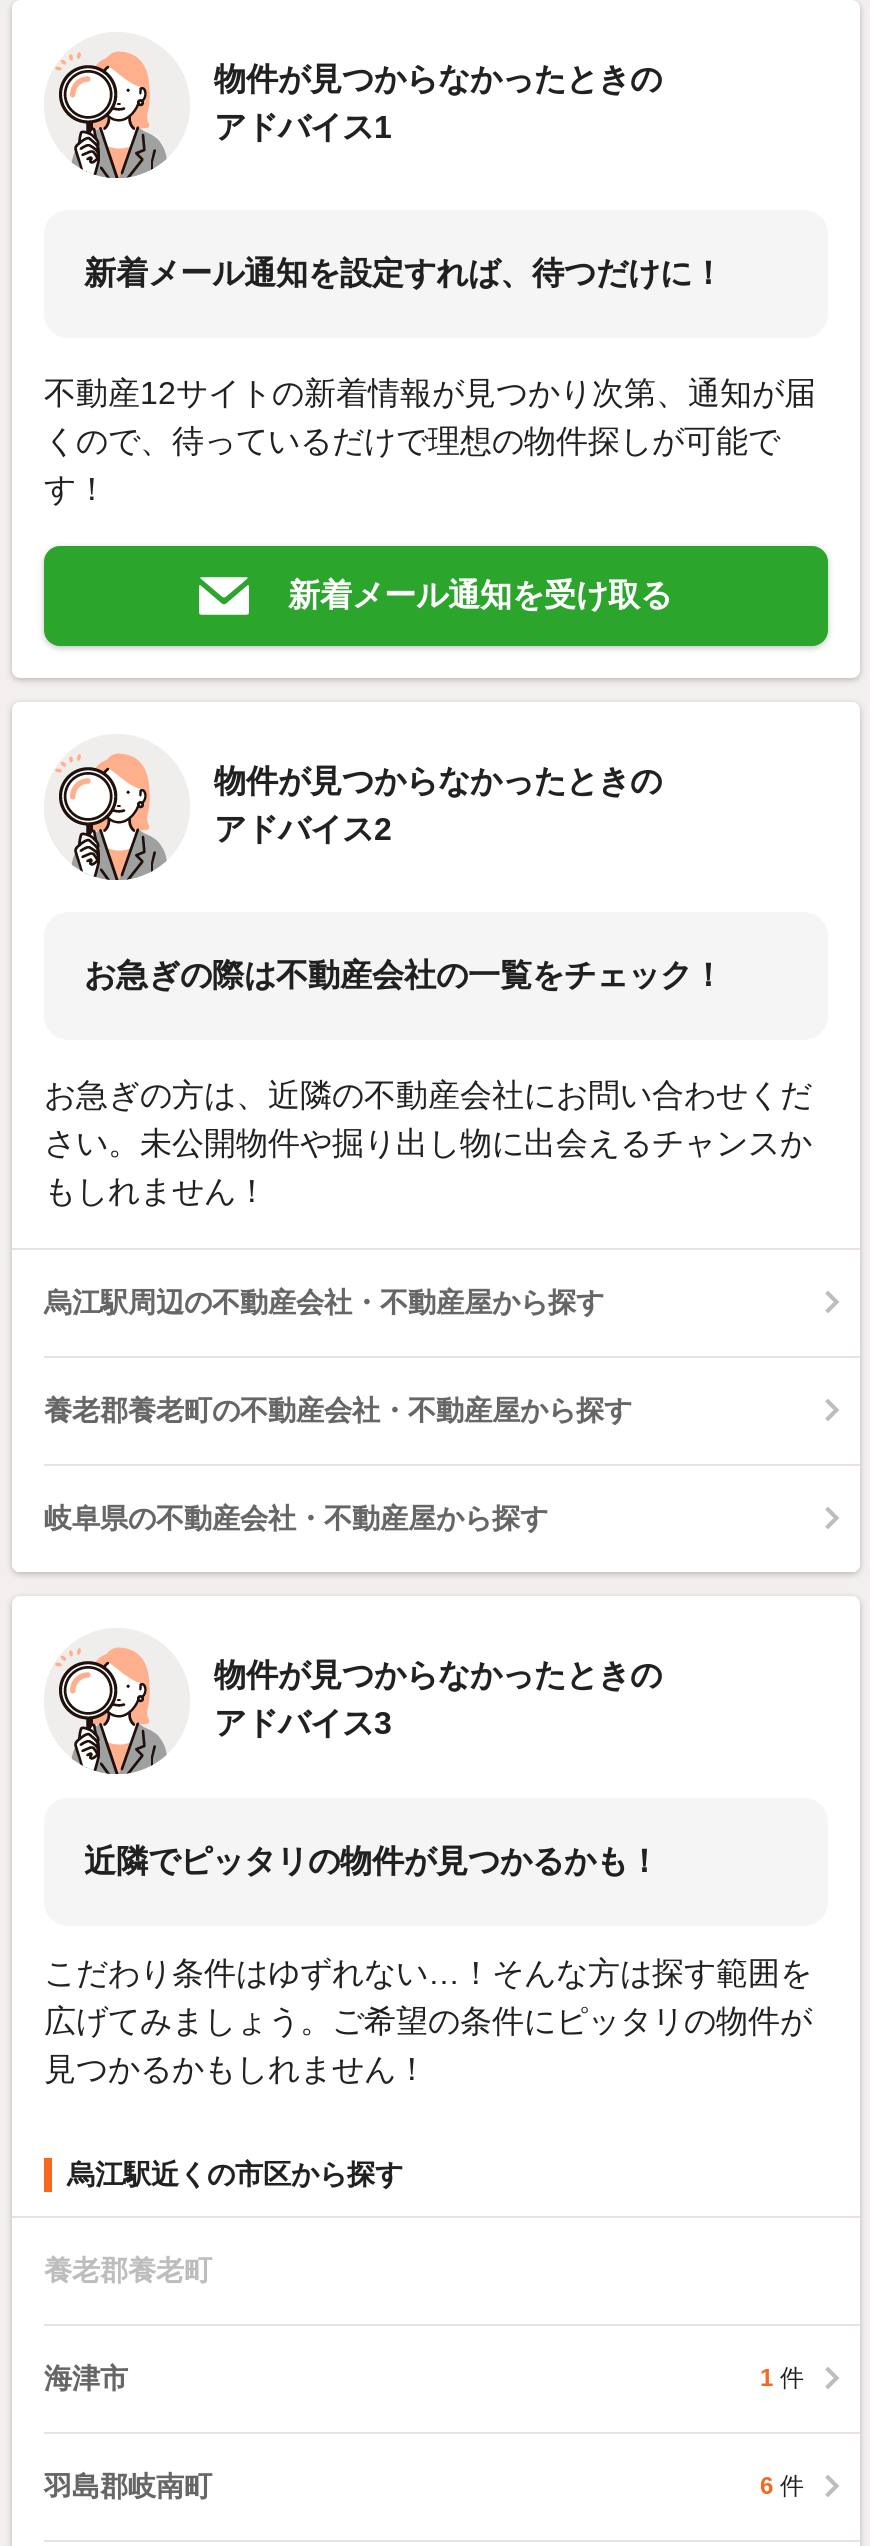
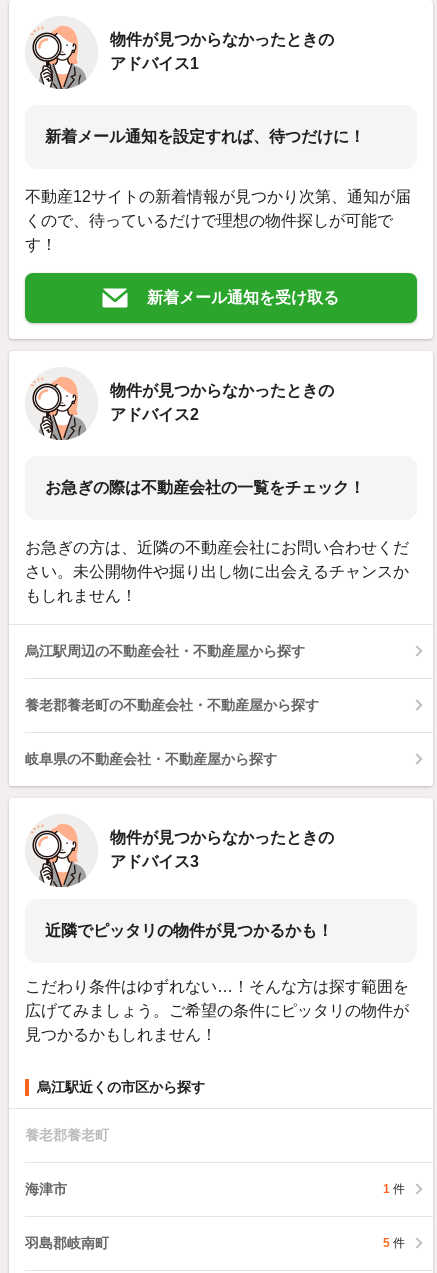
[760,2473,804,2501] 6件 -> [383,1236,405,1250] 5件

